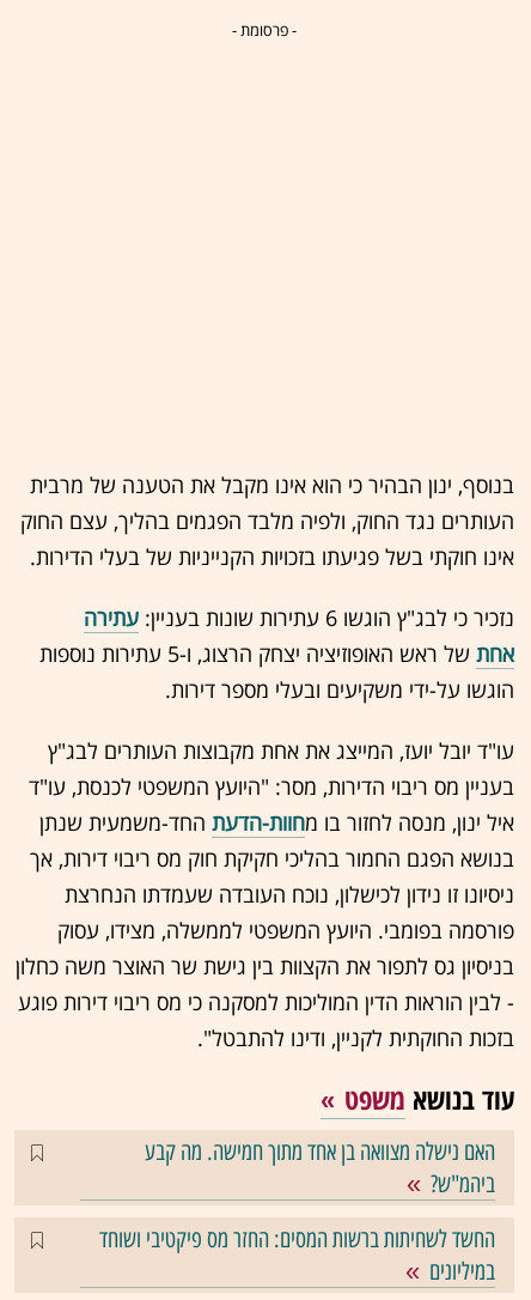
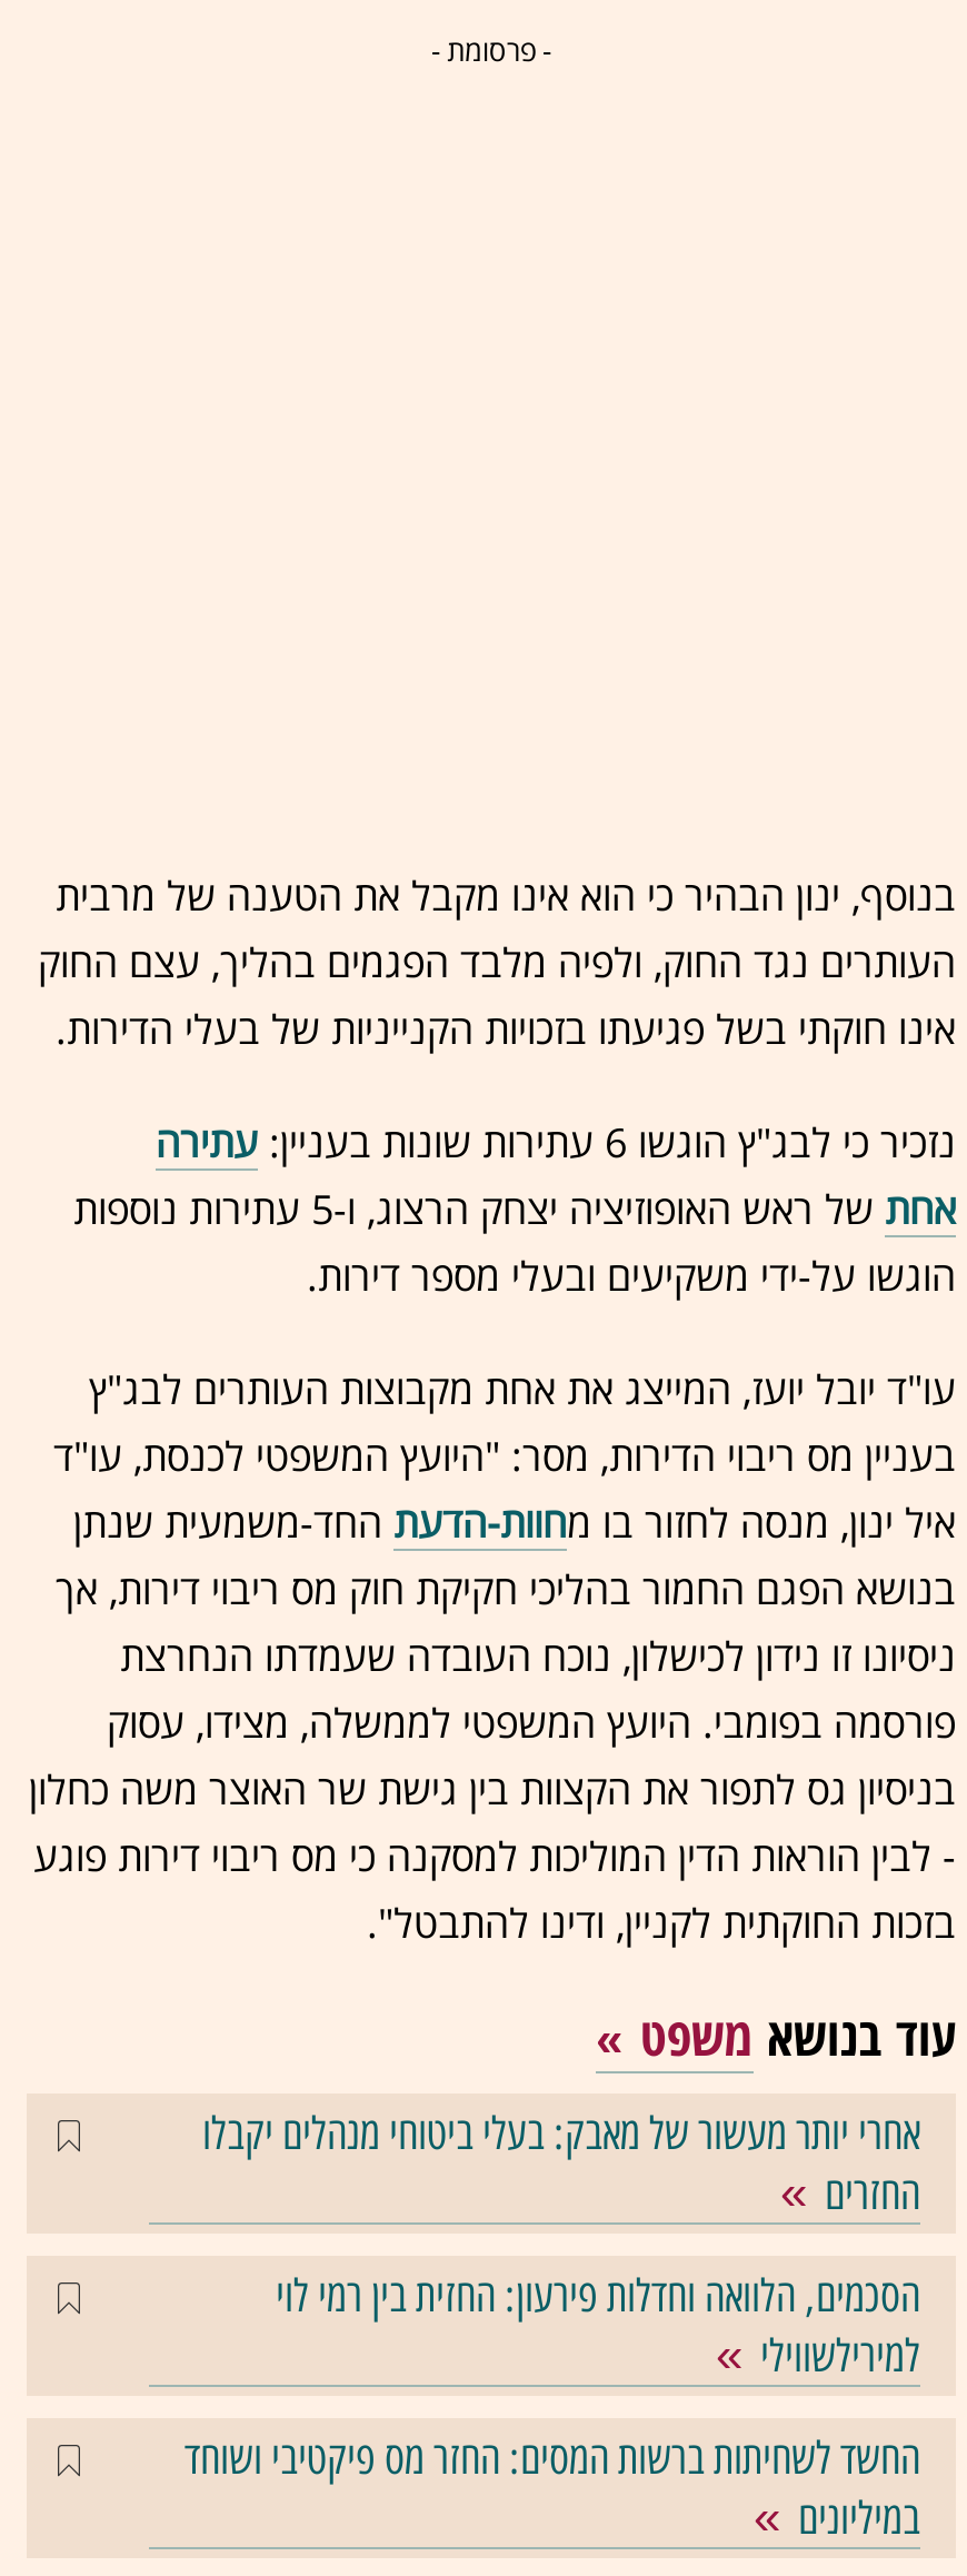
[145,1138,495,1199] האם נישלה מצוואה בן אחד מתוך חמישה. מה קבע | ביהמ"ש? -> [202,2107,920,2383] אחרי יותר מעשור של מאבק: בעלי ביטוחי מנהלים יקבלו | החזרים | הסכמים, הלוואה וחדלות פירעון: החזית בין רמי לוי | למירילשווילי

